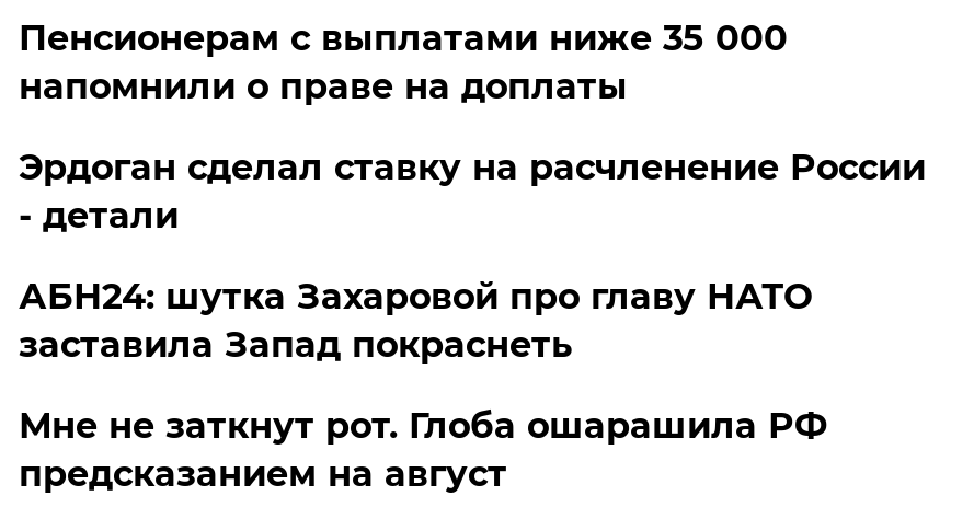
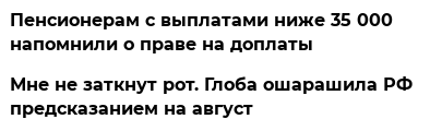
[18,147,926,366] Эрдоган сделал ставку на расчленение России | - детали | АБН24: шутка Захаровой про главу НАТО | заставила Запад покраснеть -> none

